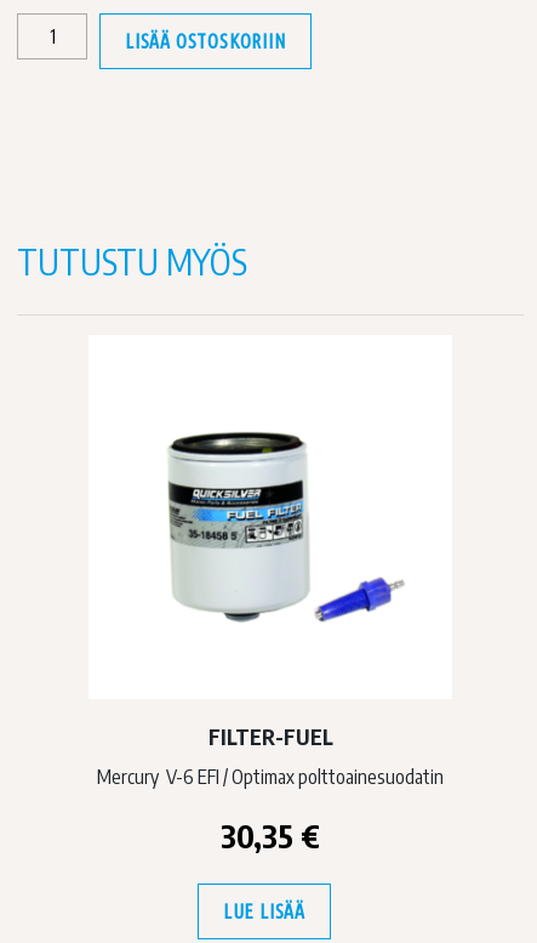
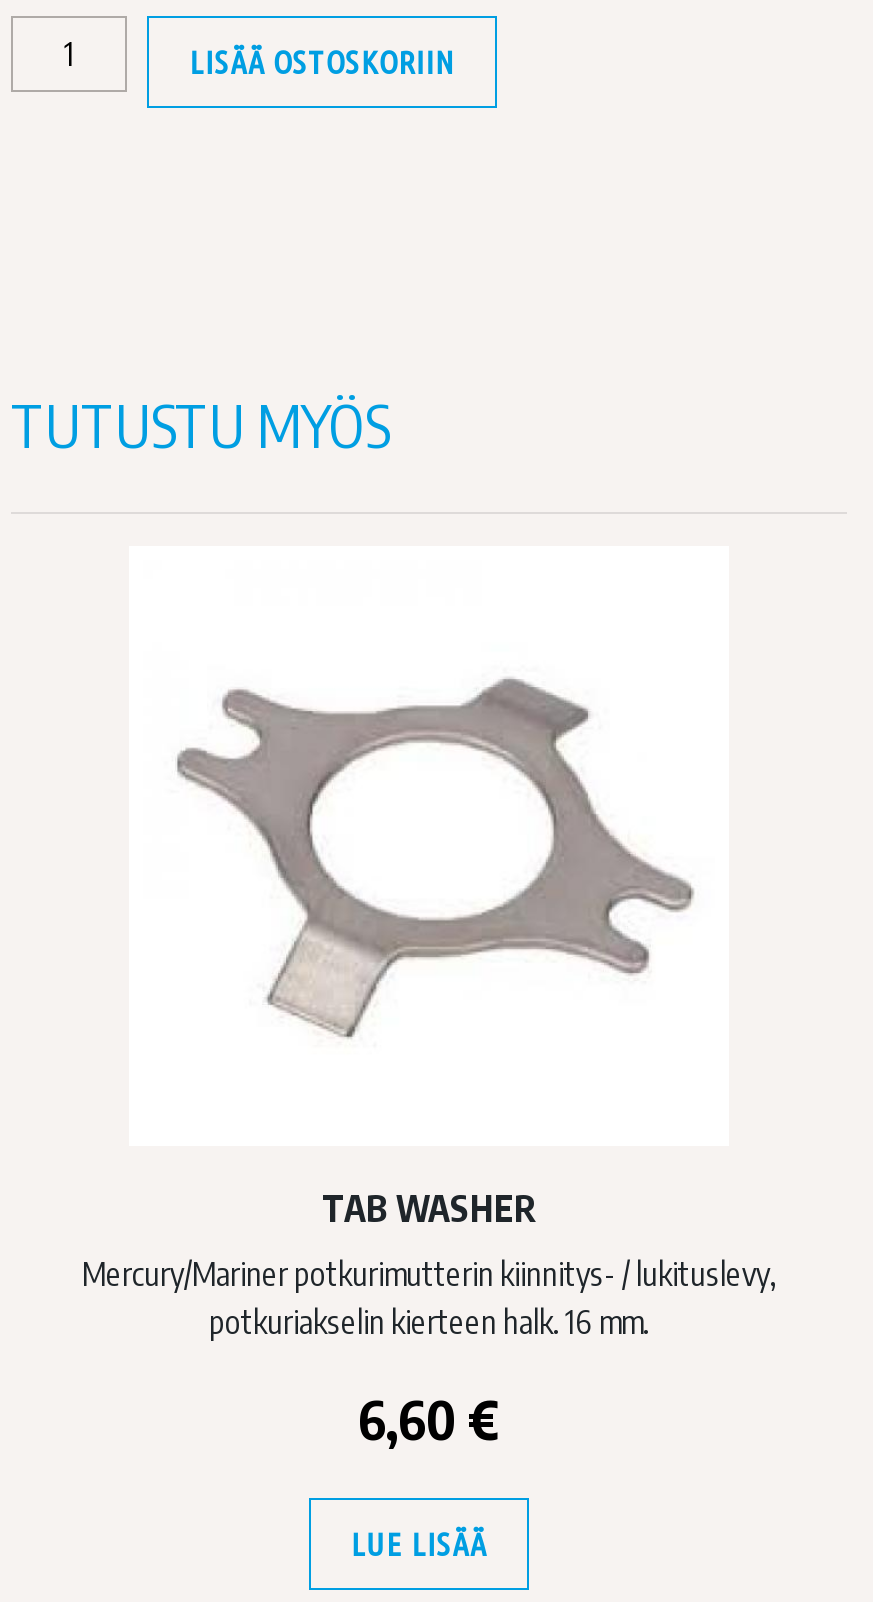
[147,415,401,623] [image] -> [175,676,697,1040] [image]
[208,723,333,750] FILTER-FUEL -> [322,1186,536,1230] TAB WASHER
[97,765,444,789] Mercury V-6 EFI / Optimax polttoainesuodatin -> [82,1254,776,1342] Mercury/Mariner potkurimutterin kiinnitys- / lukituslevy, | potkuriakselin kierteen halk. 16 mm.
[221,817,320,856] 30,35 € -> [358,1388,500,1452] 6,60 €

